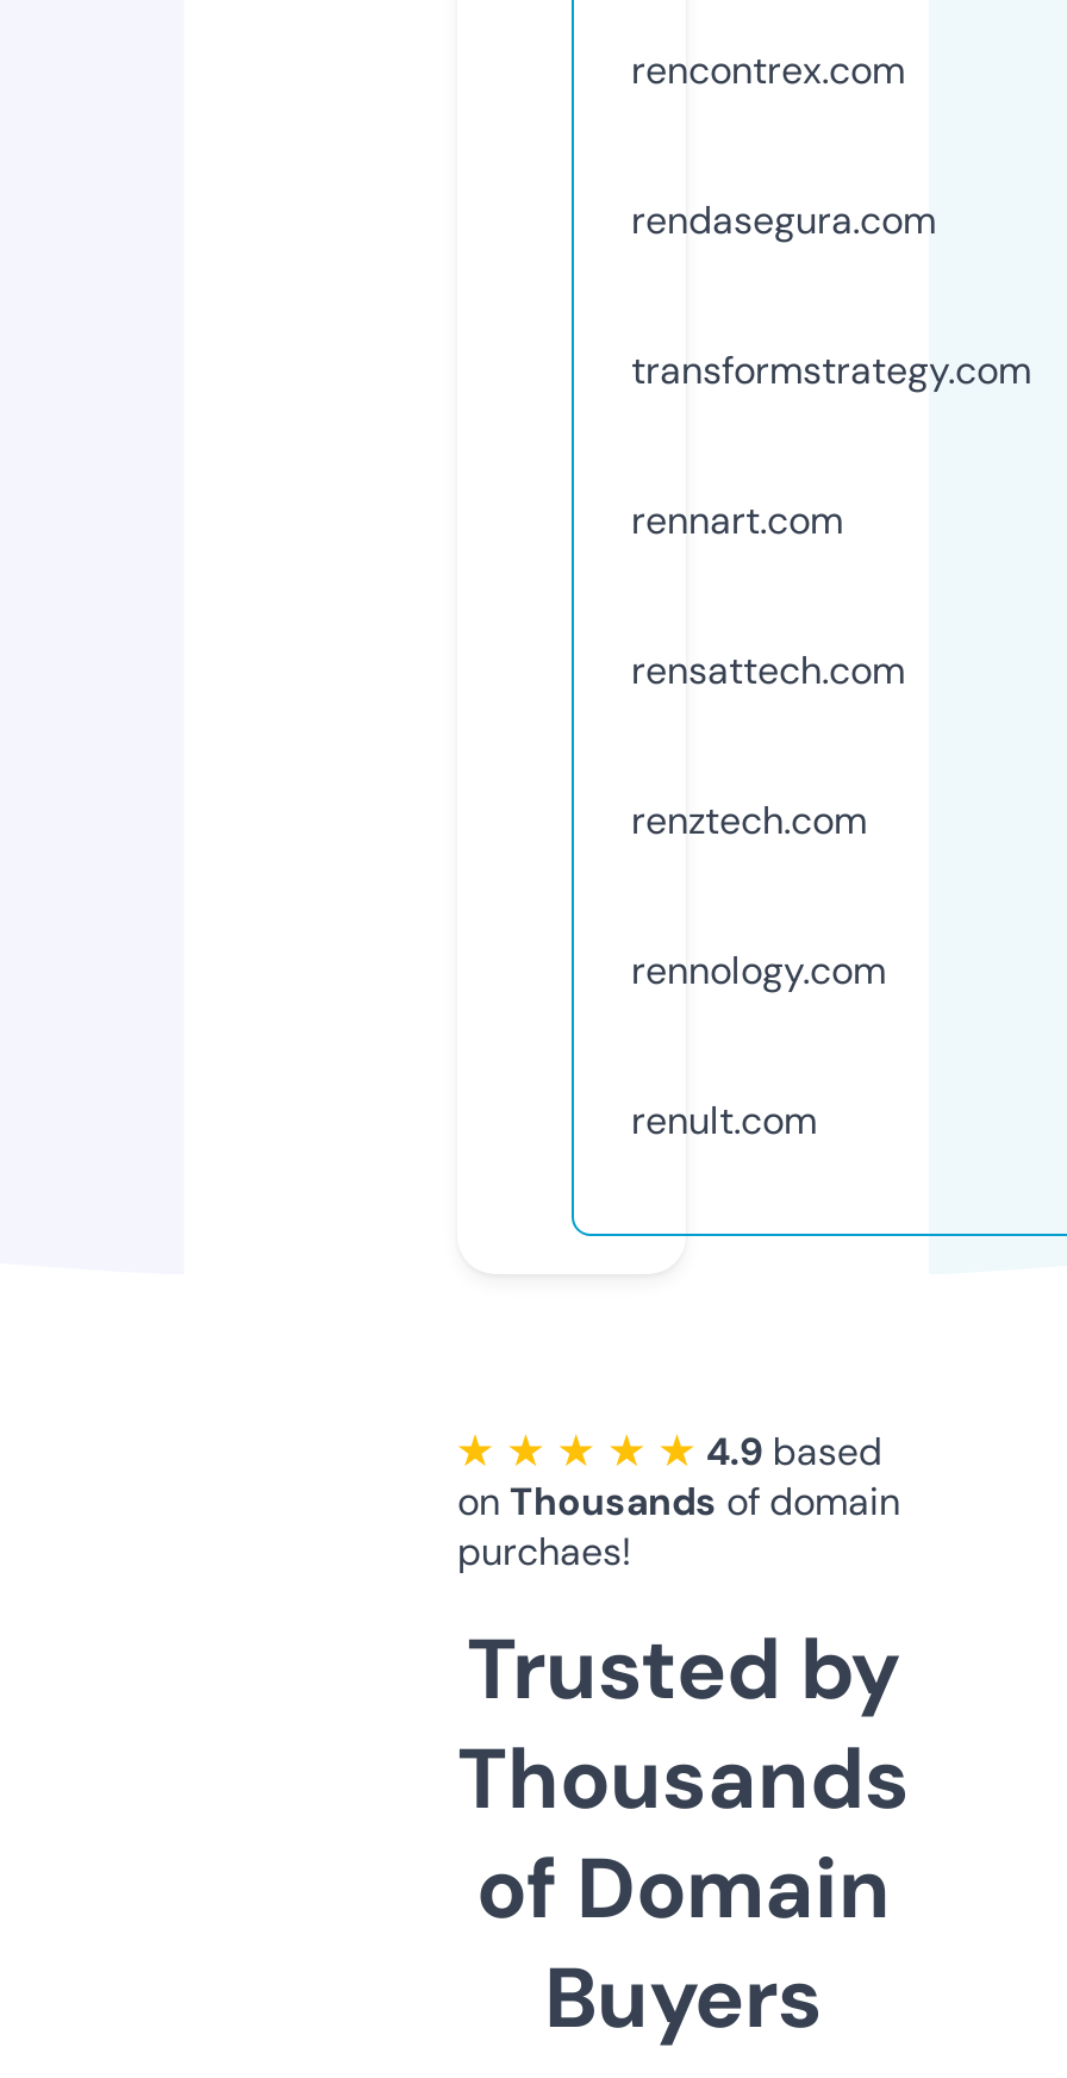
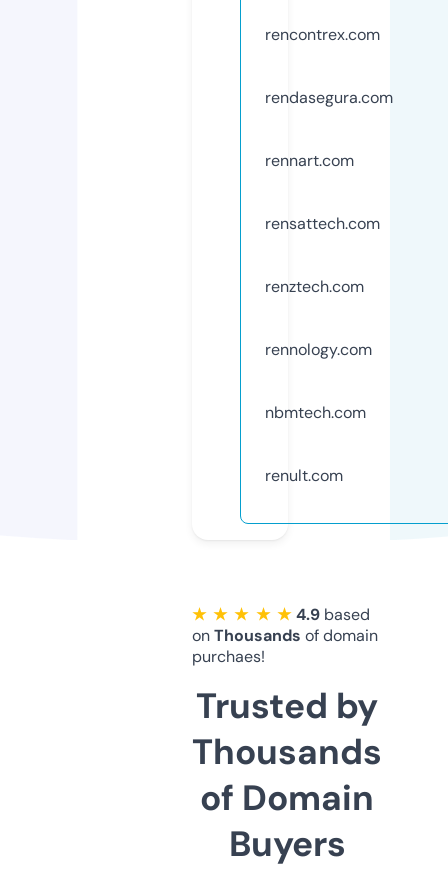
[631,345,1031,395] transformstrategy.com -> none
moved [631,495,905,995] -> [265,150,380,360]: rennart.com | rensattech.com | renztech.com | rennology.com
none -> [265,402,366,423] nbmtech.com

